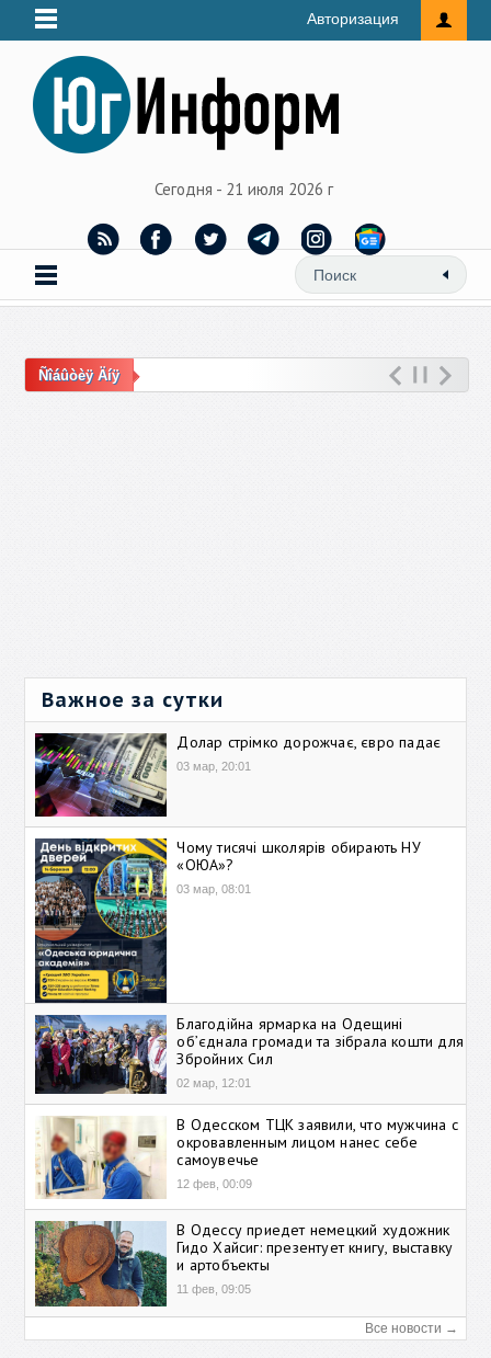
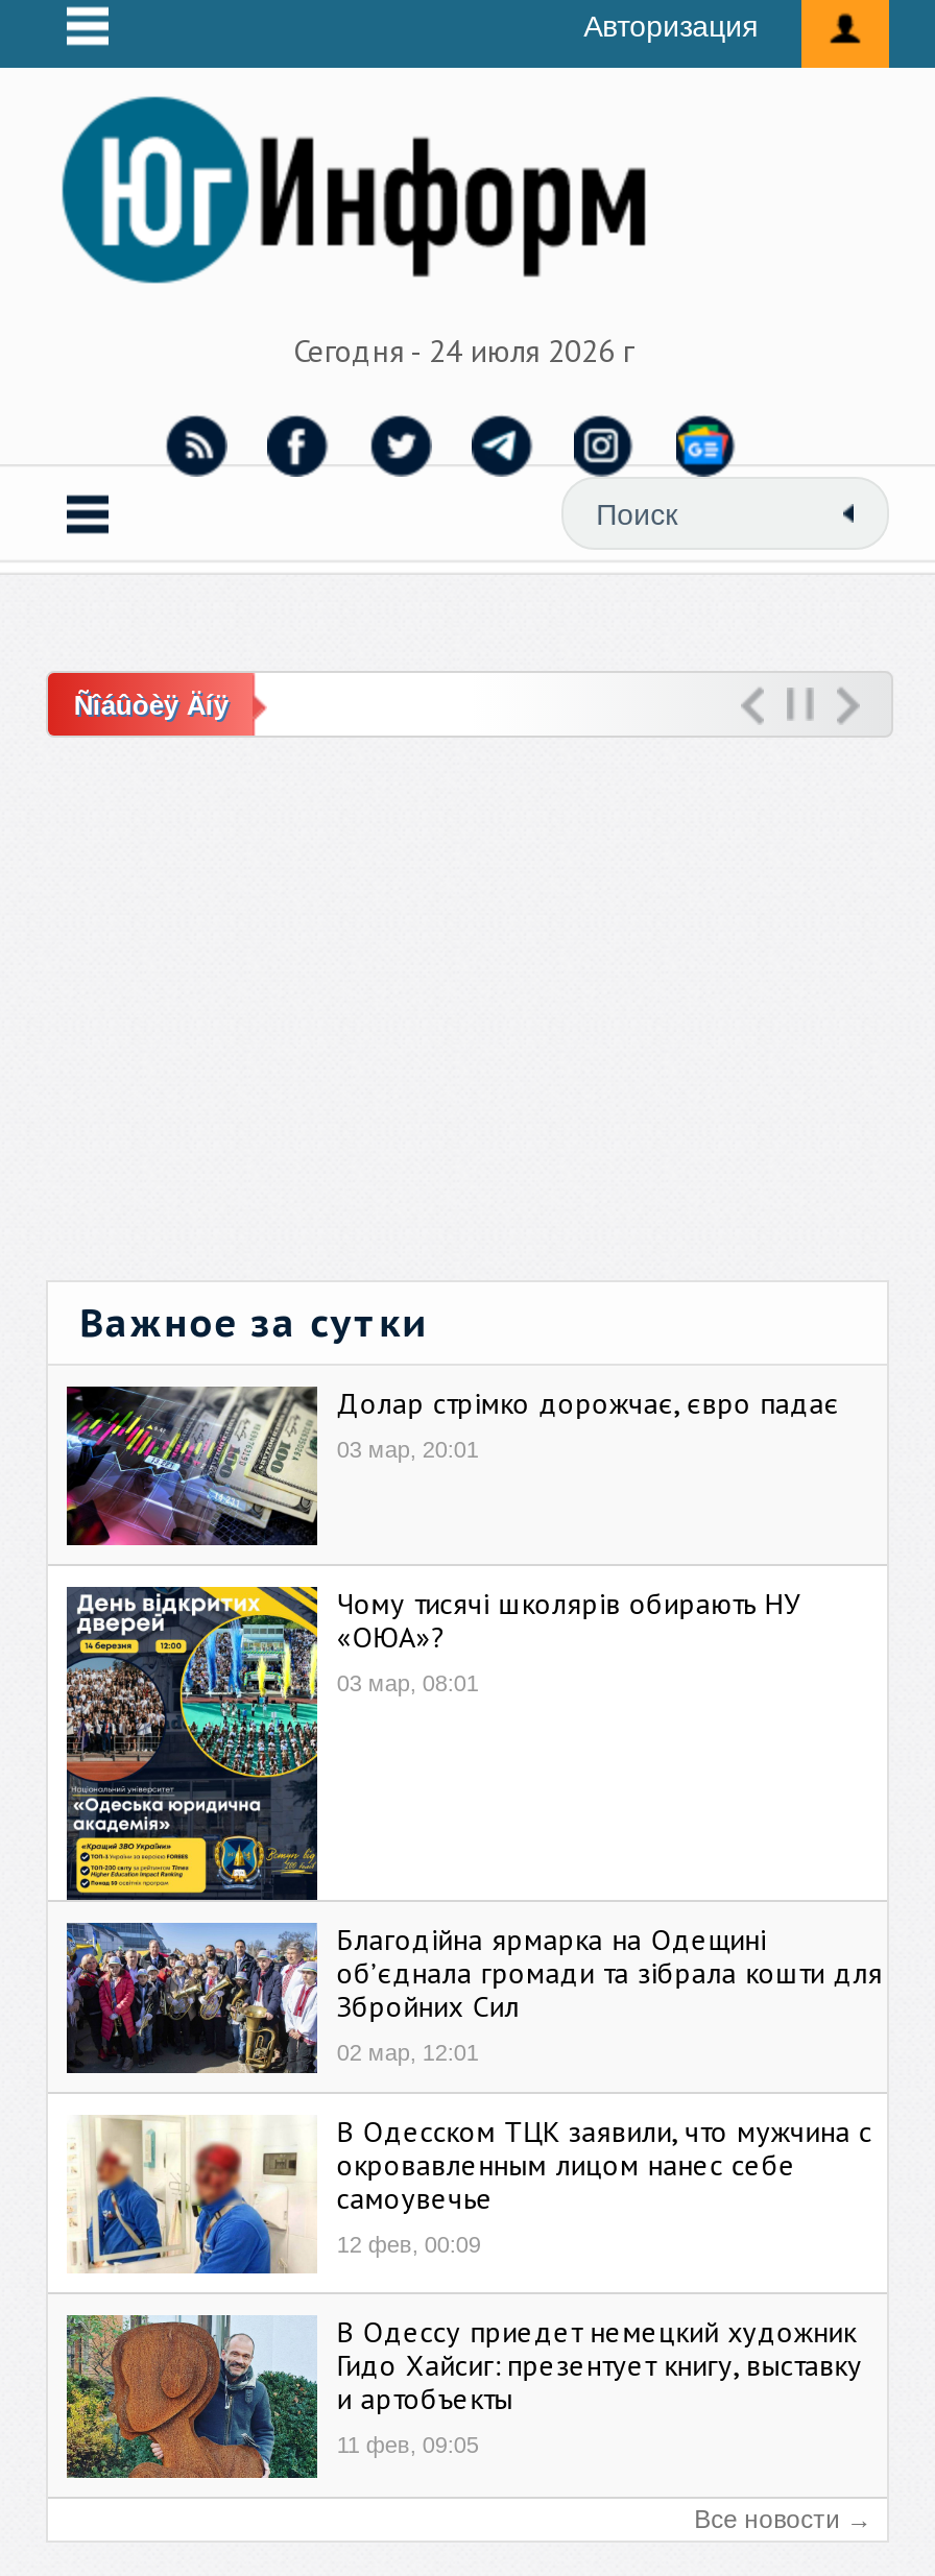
[154,179,337,199] Сегодня - 21 июля 2026 г -> [293,331,642,370] Сегодня - 24 июля 2026 г

